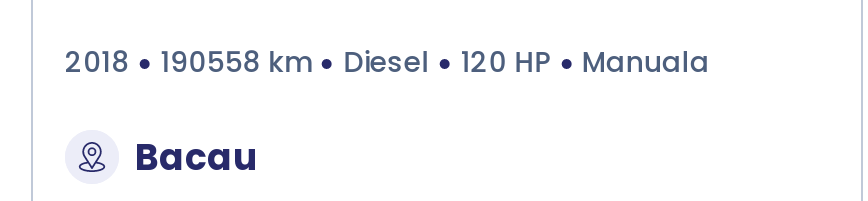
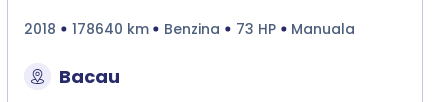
[160,43,551,83] 190558 km | Diesel | 120 HP -> [72,19,276,39] 178640 km | Benzina | 73 HP

